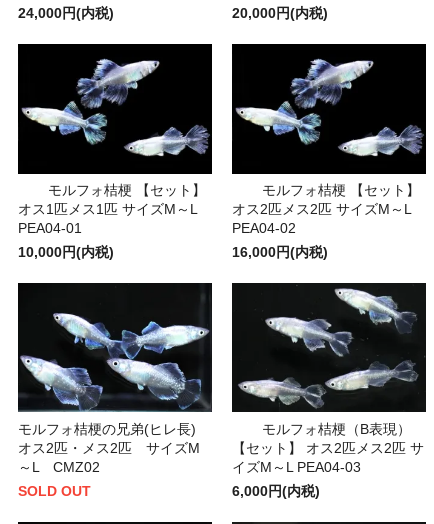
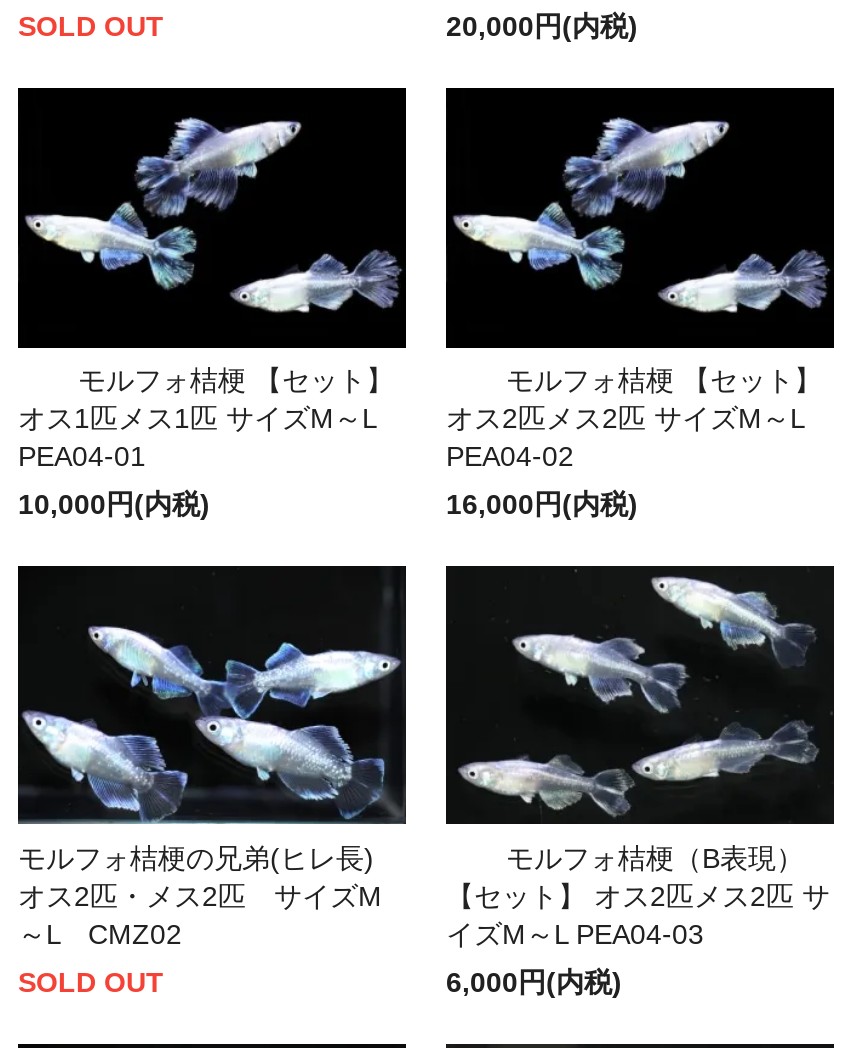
[18,5,114,21] 24,000円(内税) -> [18,11,164,43] SOLD OUT

